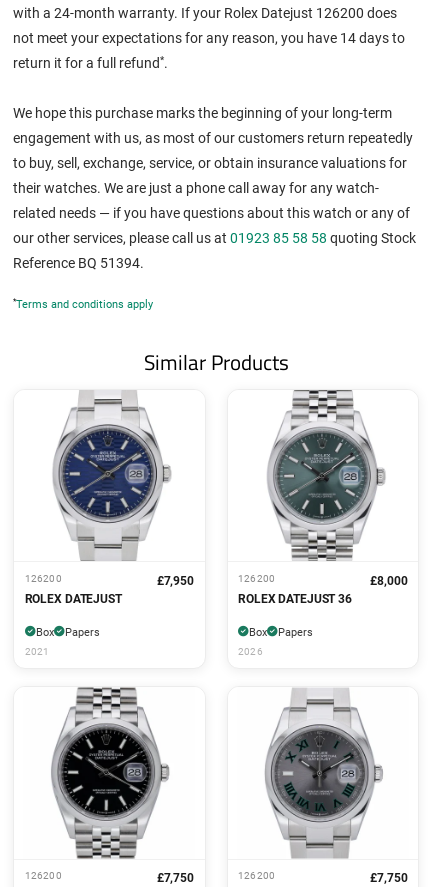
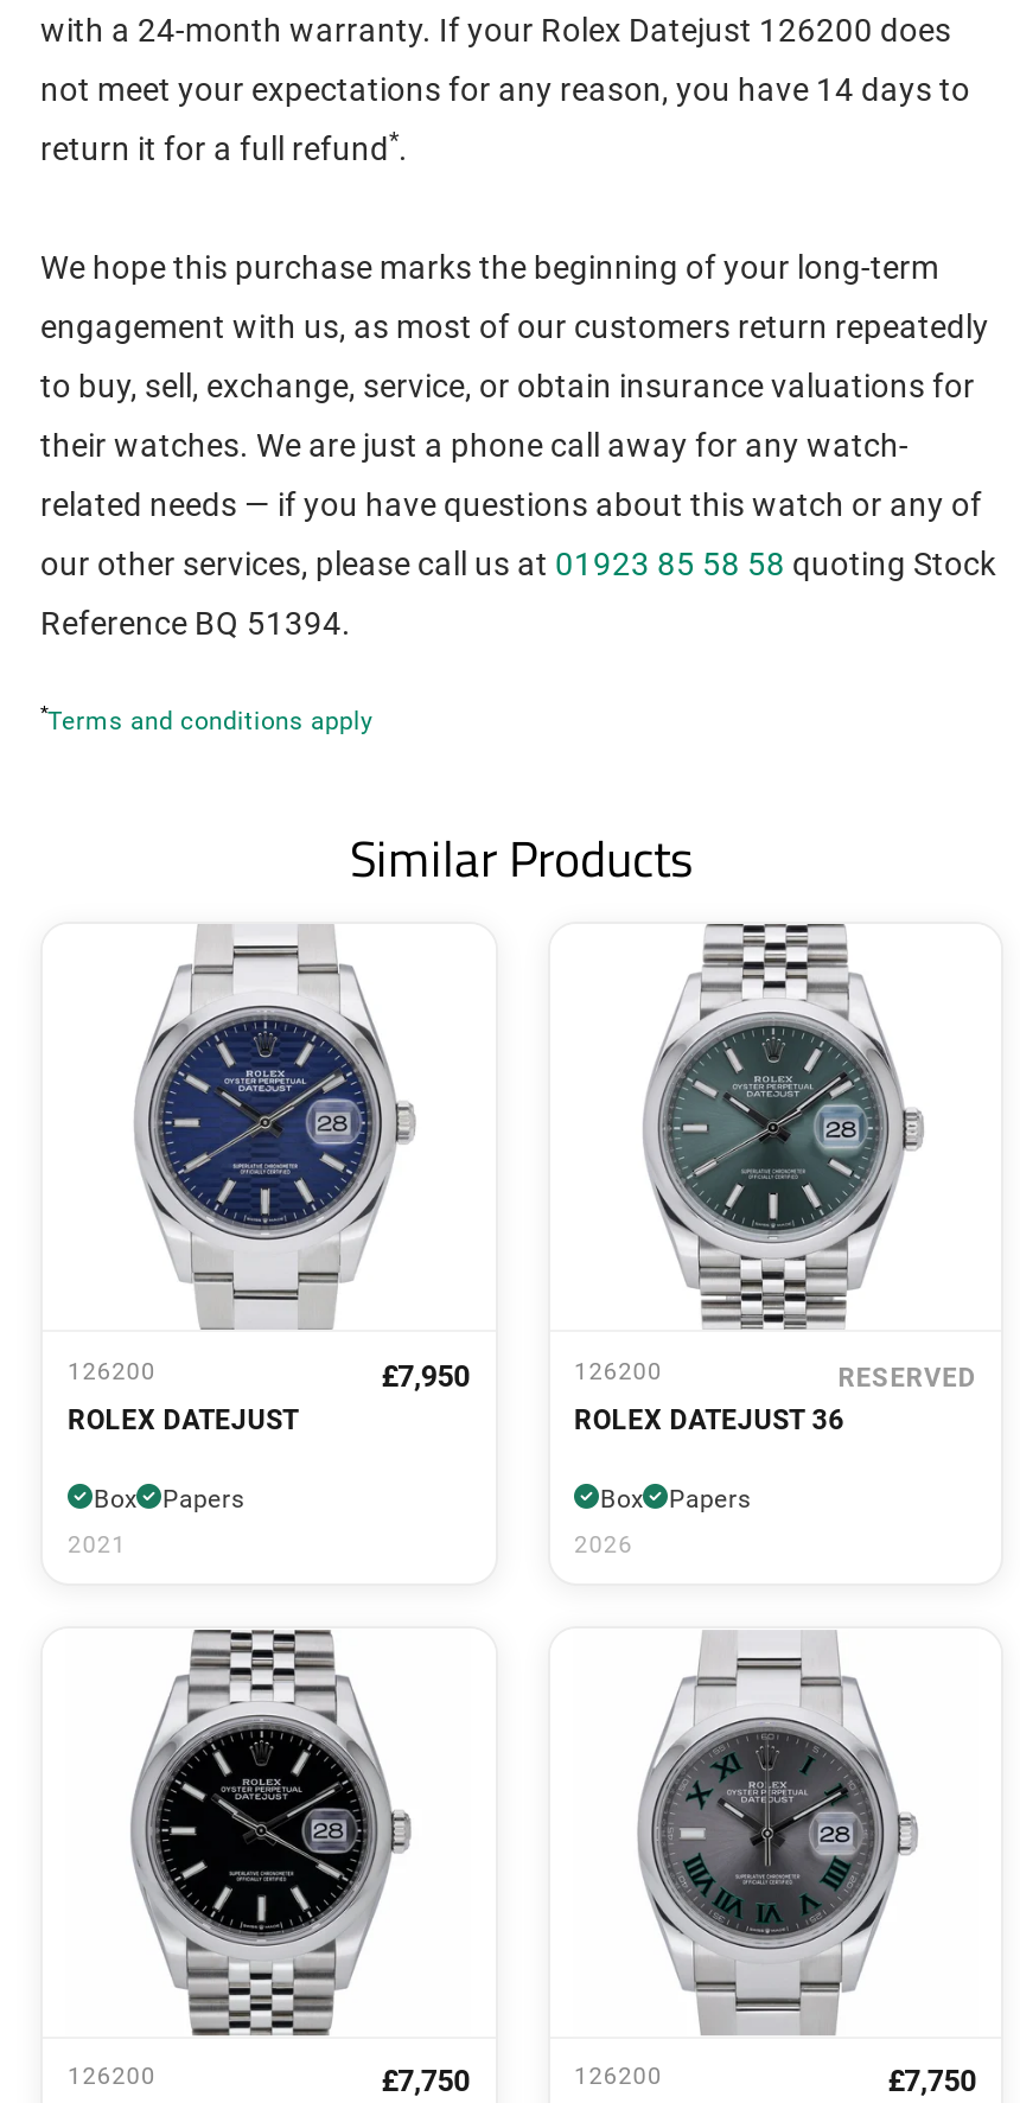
[370,574,407,588] £8,000 -> [838,1362,976,1393] RESERVED

